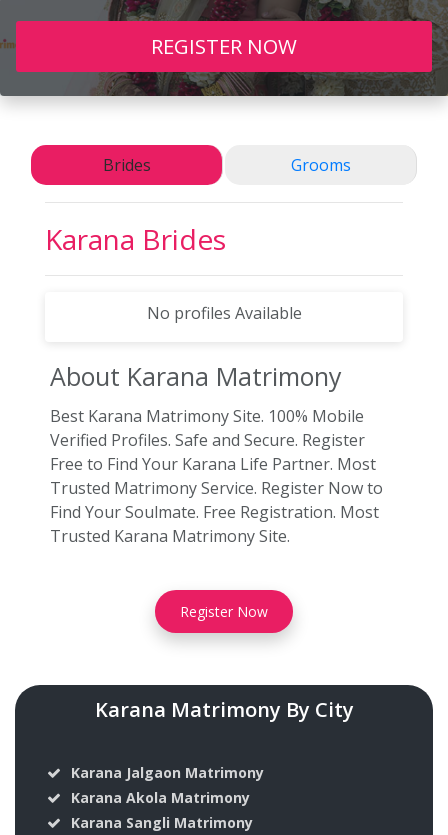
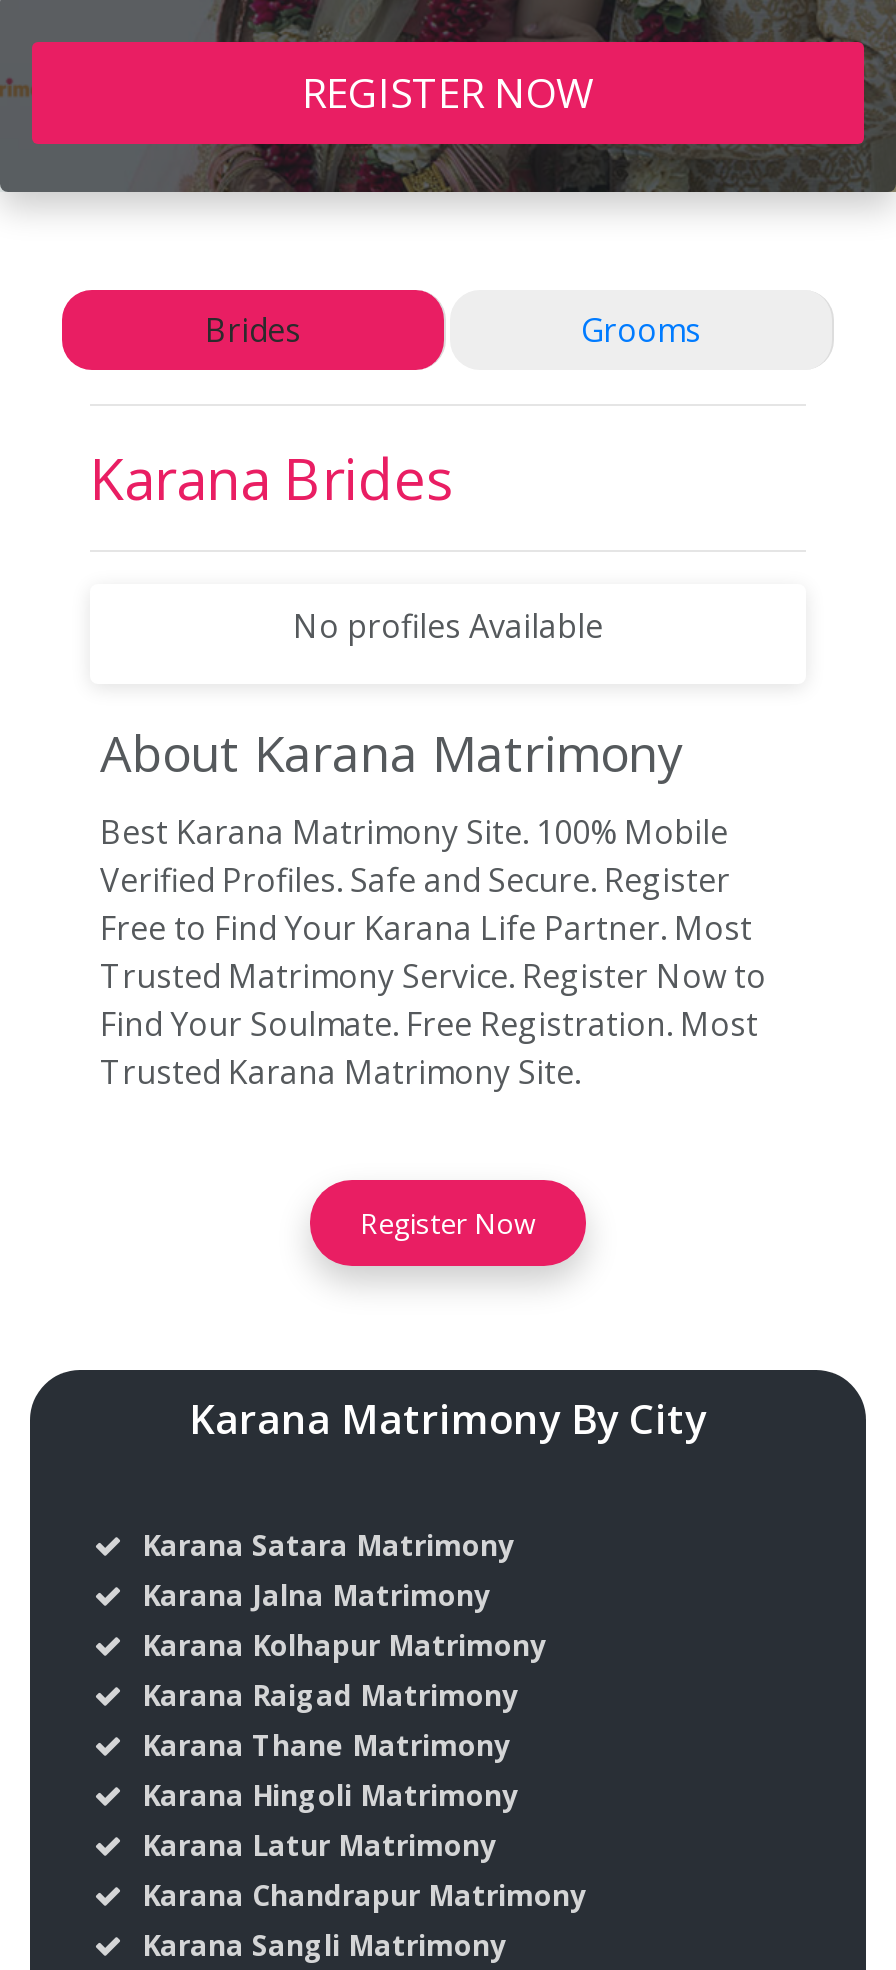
[71,763,264,807] Karana Jalgaon Matrimony | Karana Akola Matrimony -> [142,1526,586,1914] Karana Satara Matrimony | Karana Jalna Matrimony | Karana Kolhapur Matrimony | Karana Raigad Matrimony | Karana Thane Matrimony | Karana Hingoli Matrimony | Karana Latur Matrimony | Karana Chandrapur Matrimony

